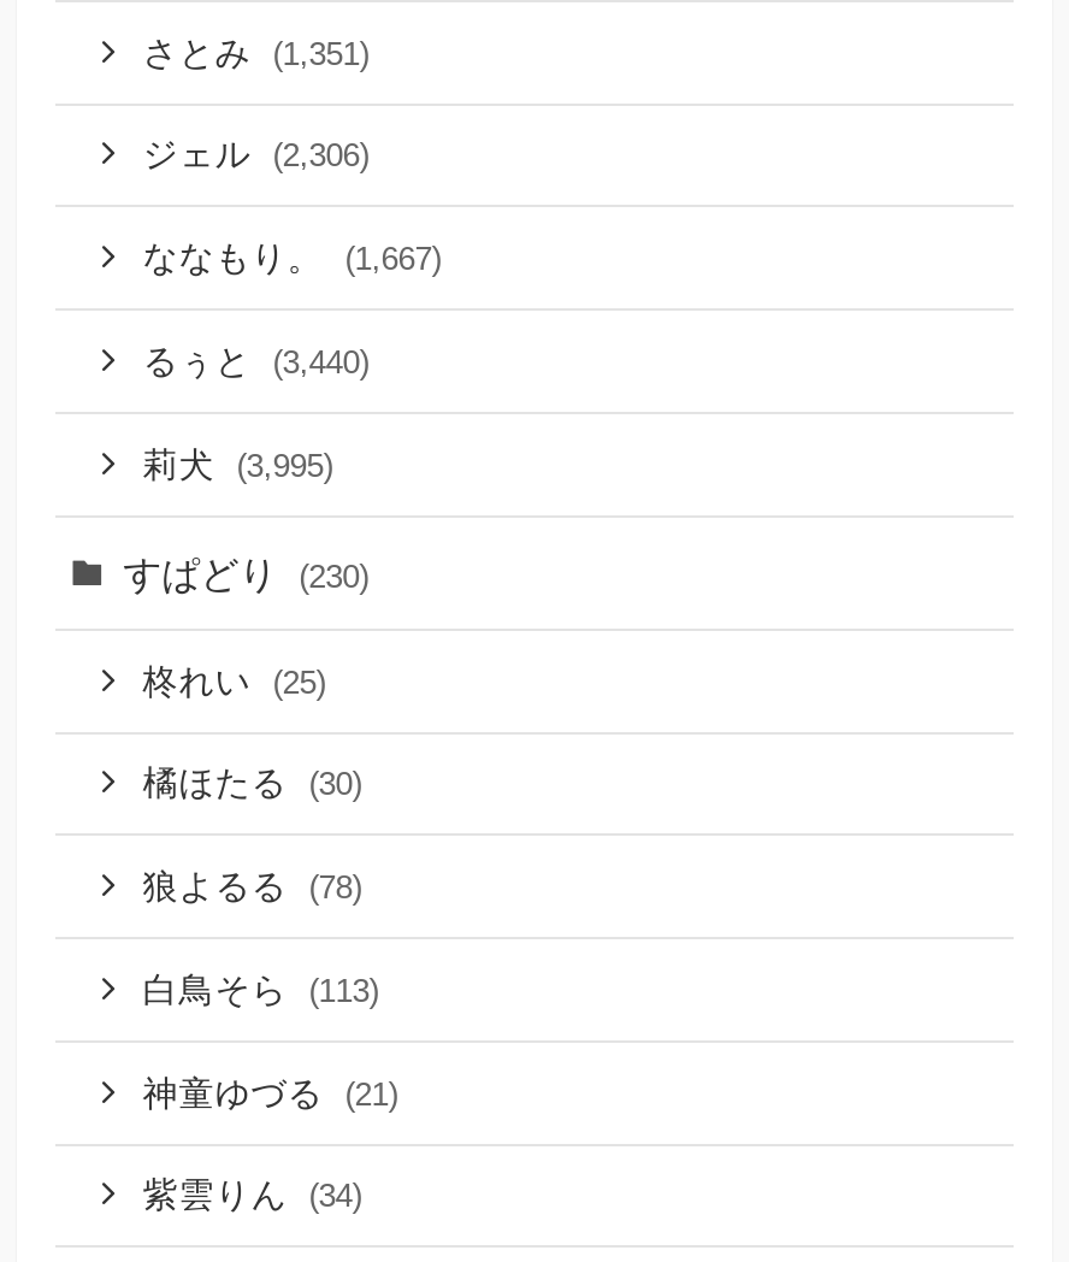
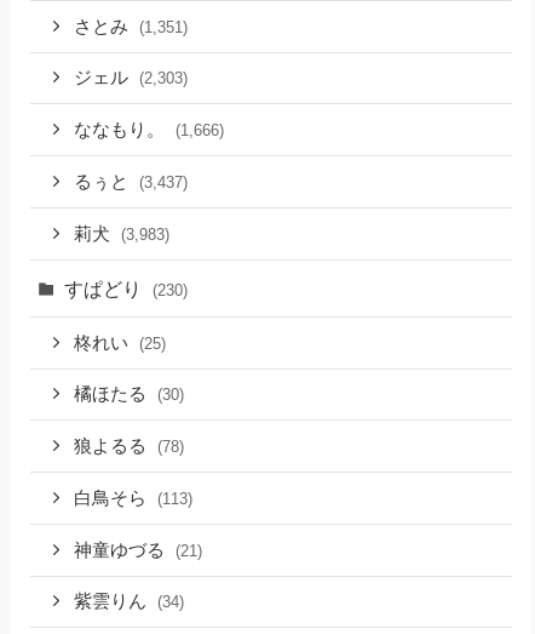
[143,136,369,175] ジェル (2,306) -> [74,68,188,88] ジェル (2,303)
[143,239,441,277] ななもり。 (1,667) -> [74,120,224,140] ななもり。 (1,666)
[143,342,369,381] るぅと (3,440) -> [74,172,188,192] るぅと (3,437)
[143,445,333,483] 莉犬 (3,995) -> [74,224,170,243] 莉犬 (3,983)

